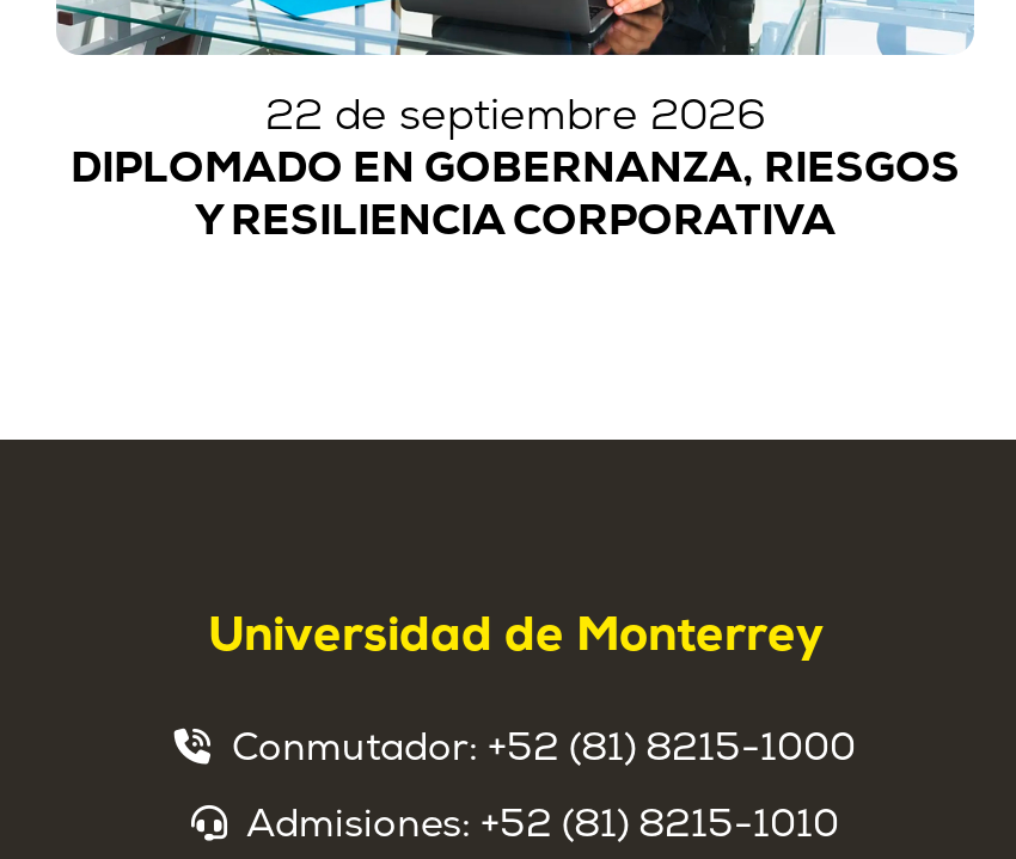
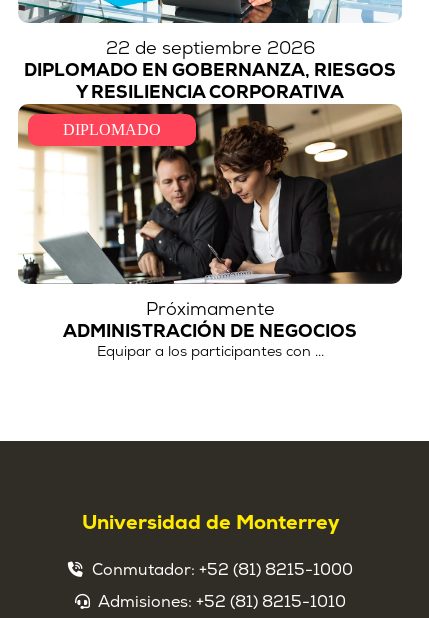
none -> [18,103,403,285] [image] | DIPLOMADO
none -> [63,298,357,360] Próximamente | ADMINISTRACIÓN DE NEGOCIOS | Equipar a los participantes con ...

